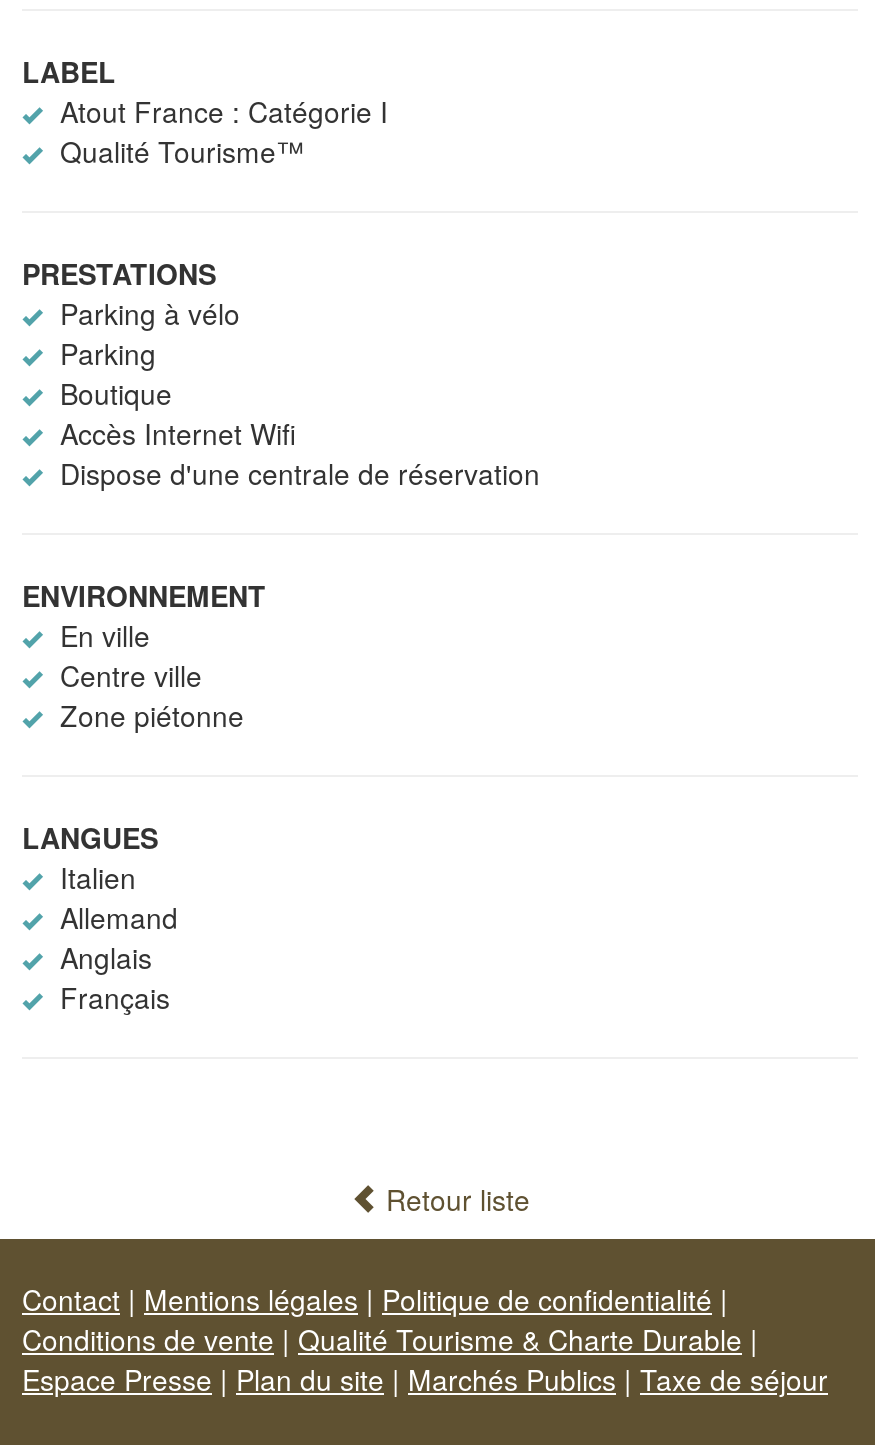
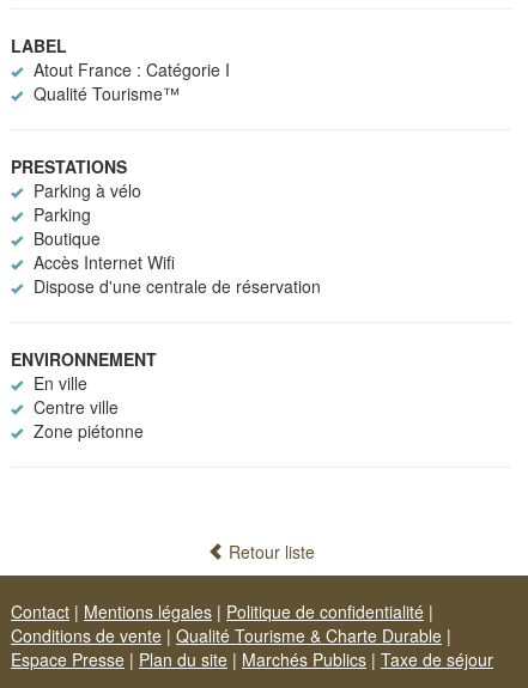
[22,818,178,1018] LANGUES | Italien | Allemand | Anglais | Français -> none

